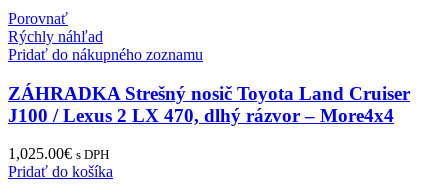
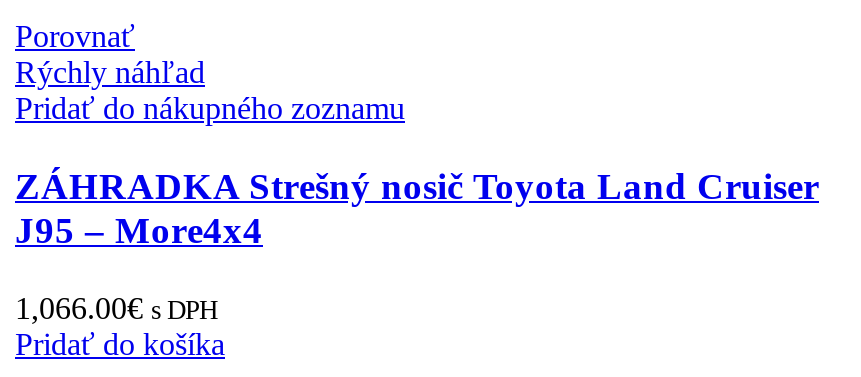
[8,105,394,126] J100 / Lexus 2 LX 470, dlhý rázvor – More4x4 -> [15,210,263,252] J95 – More4x4
[8,145,109,162] 1,025.00€ s DPH -> [15,291,217,325] 1,066.00€ s DPH

